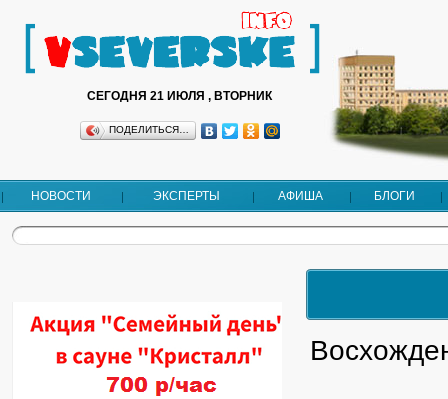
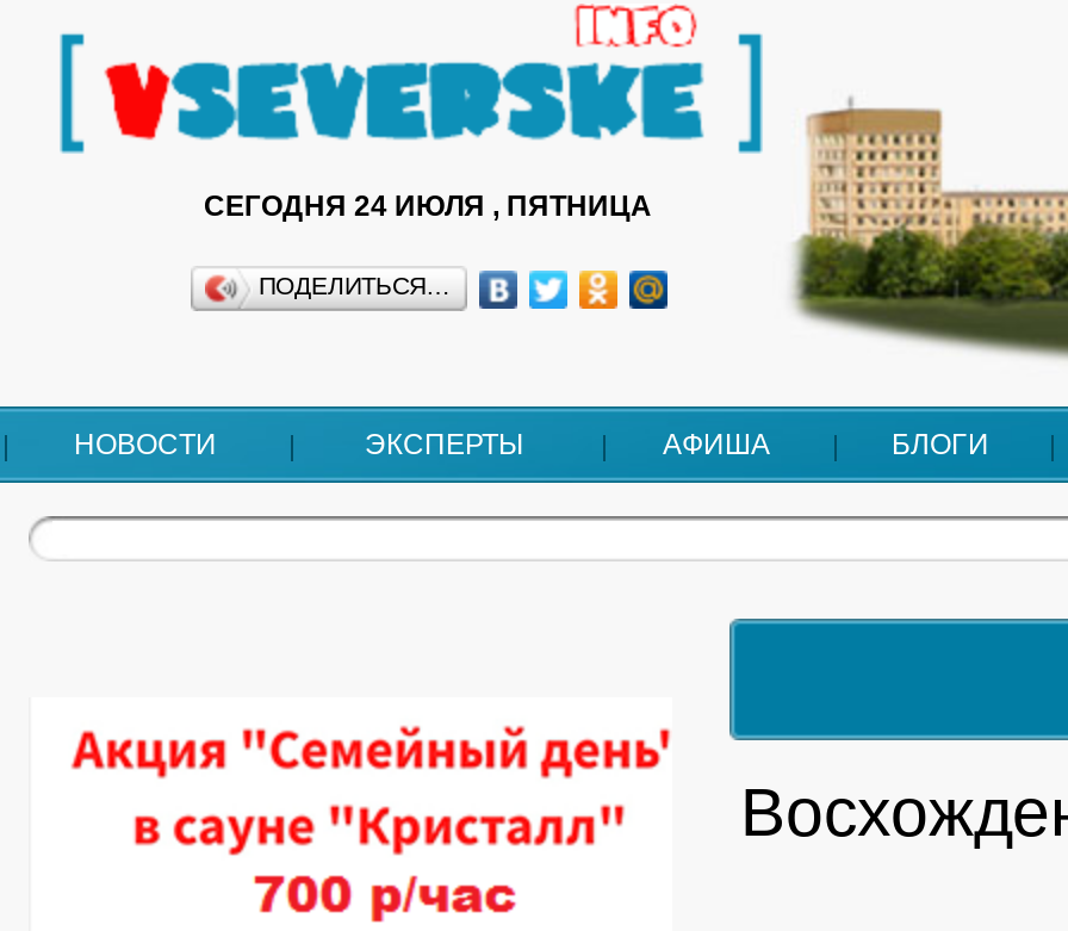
[87,89,272,103] СЕГОДНЯ 21 ИЮЛЯ , ВТОРНИК -> [204,190,652,223] СЕГОДНЯ 24 ИЮЛЯ , ПЯТНИЦА

